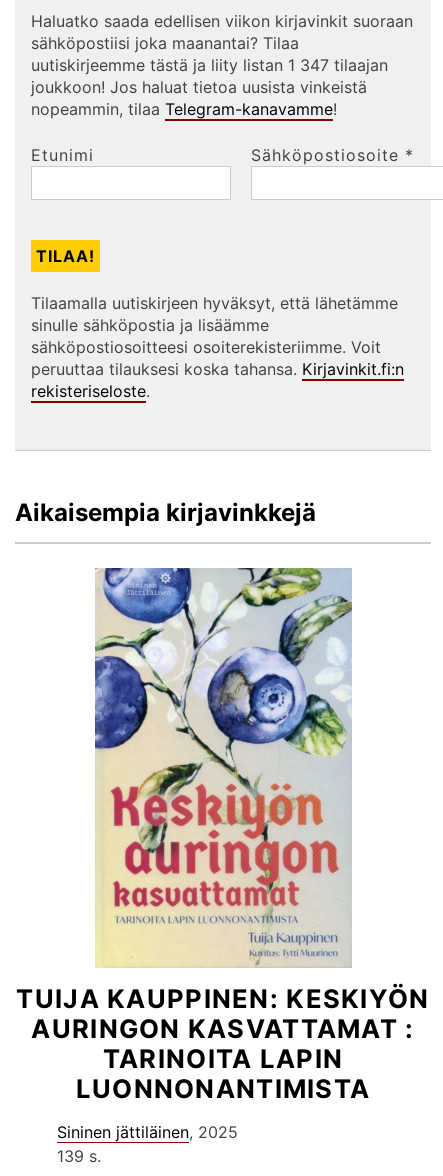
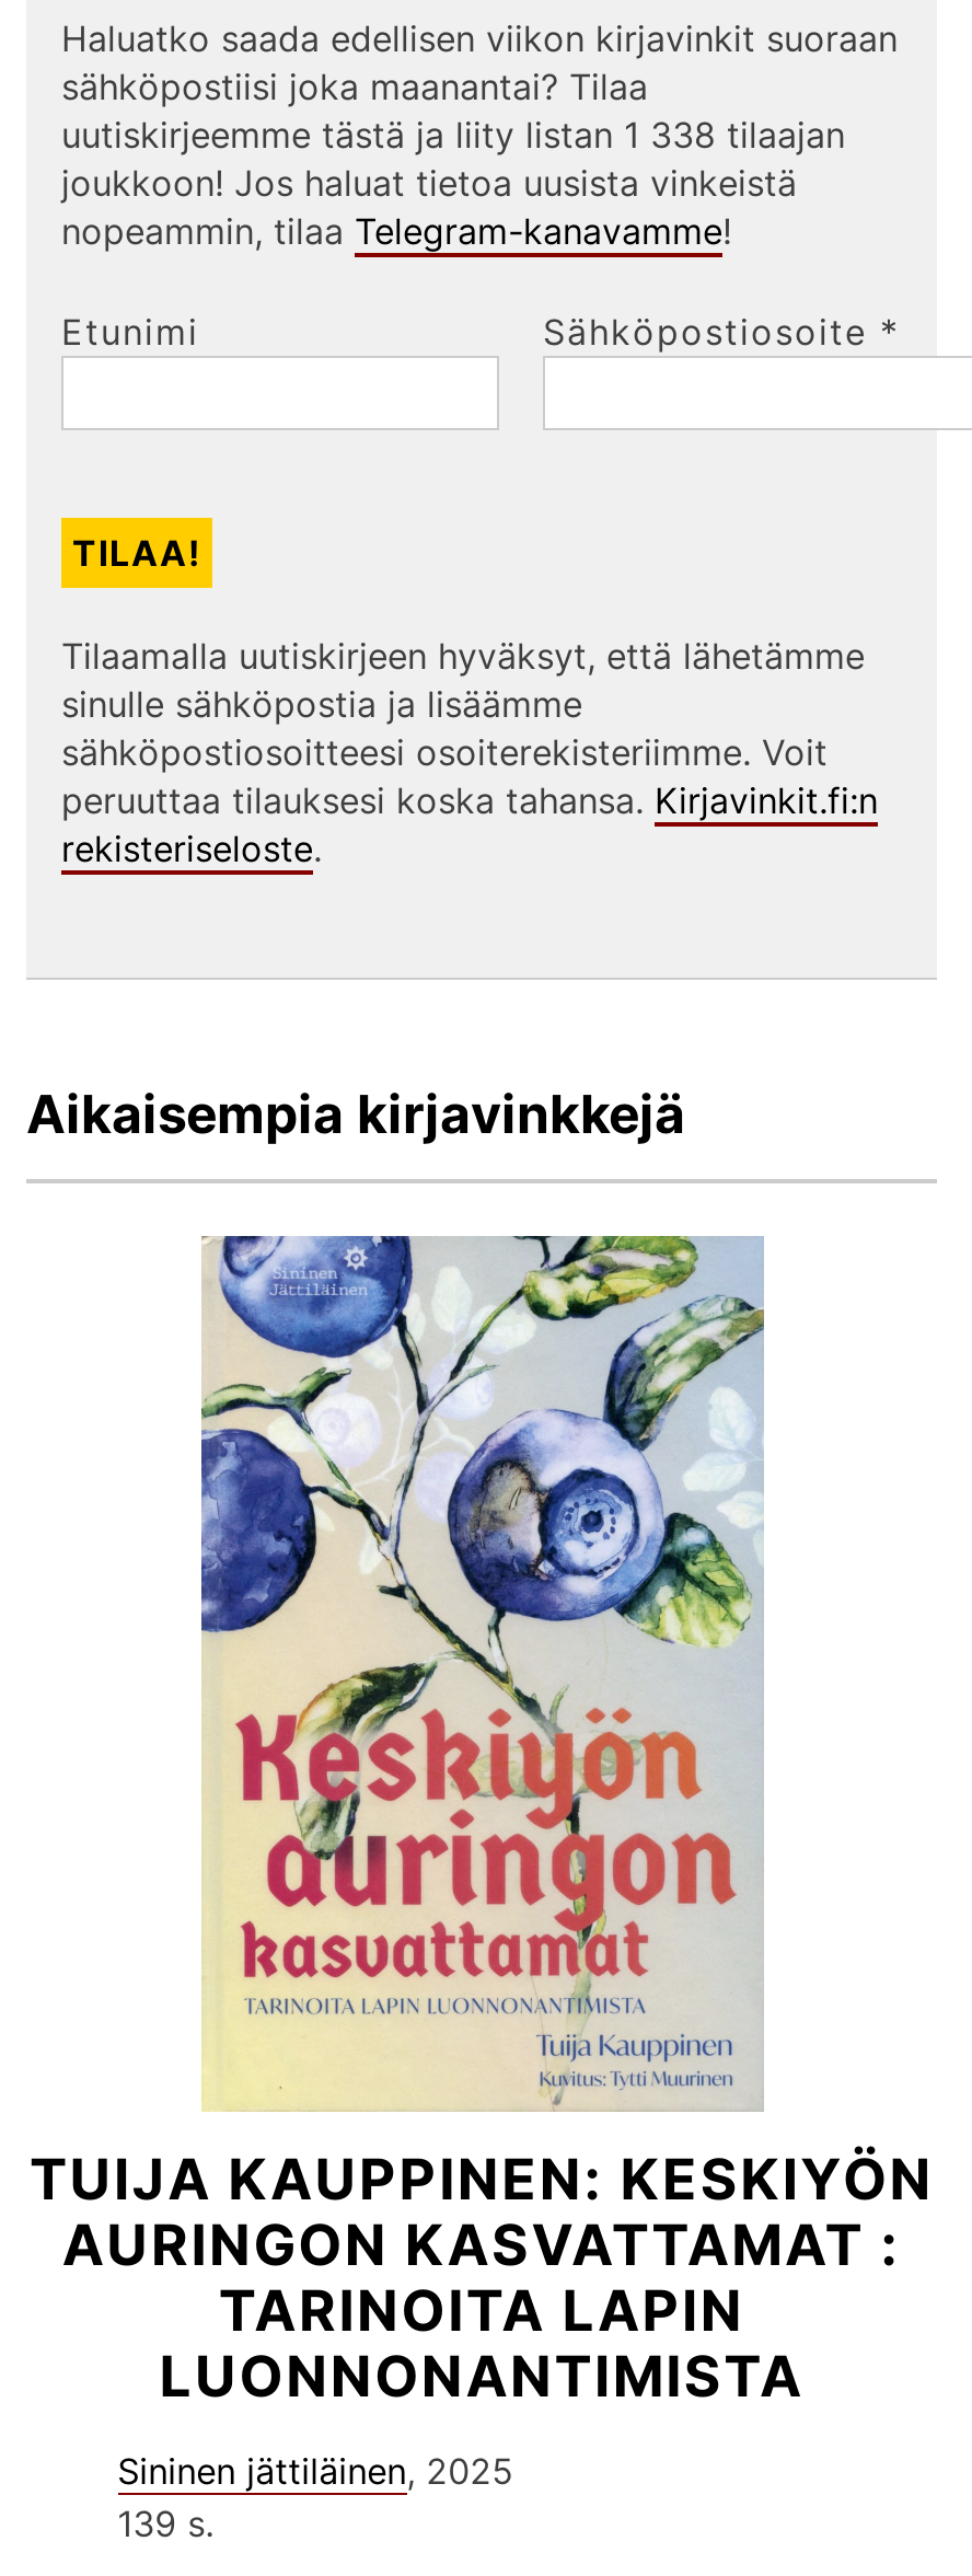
[31,55,388,75] uutiskirjeemme tästä ja liity listan 1 347 tilaajan -> [61,111,845,155] uutiskirjeemme tästä ja liity listan 1 338 tilaajan

